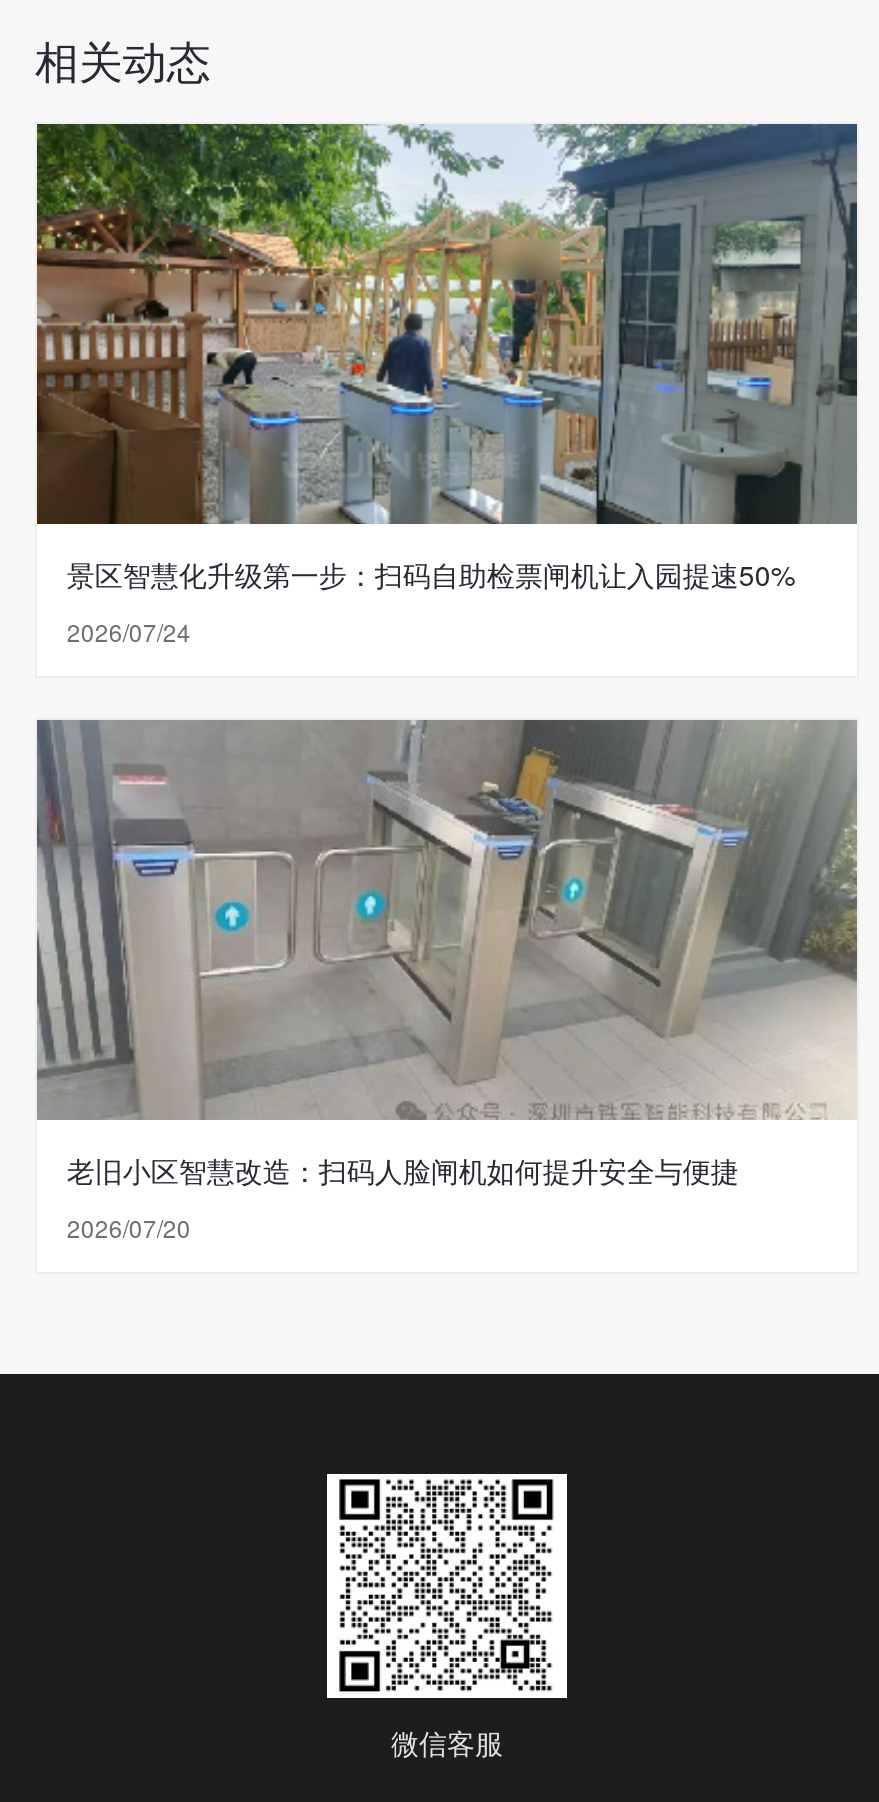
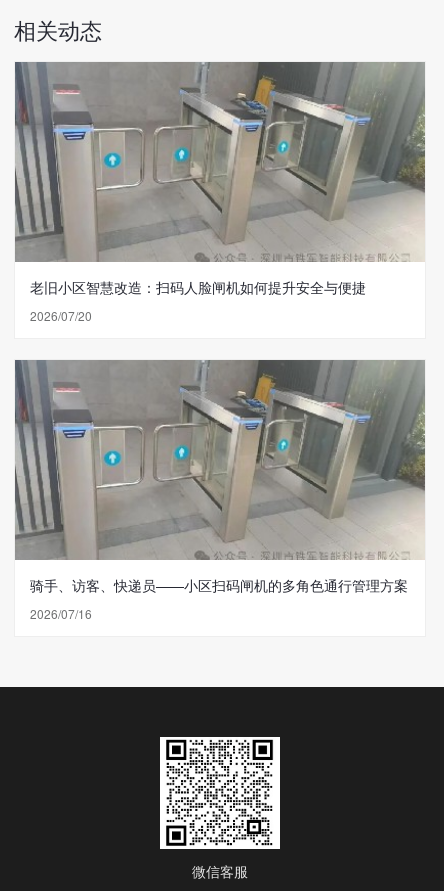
[35,122,859,647] [image] | 景区智慧化升级第一步：扫码自助检票闸机让入园提速50% | 2026/07/24 -> none
moved [35,718,861,1243] -> [14,61,427,324]: [image] | 老旧小区智慧改造：扫码人脸闸机如何提升安全与便捷 | 2026/07/20
none -> [30,575,408,622] 骑手、访客、快递员——小区扫码闸机的多角色通行管理方案 | 2026/07/16

